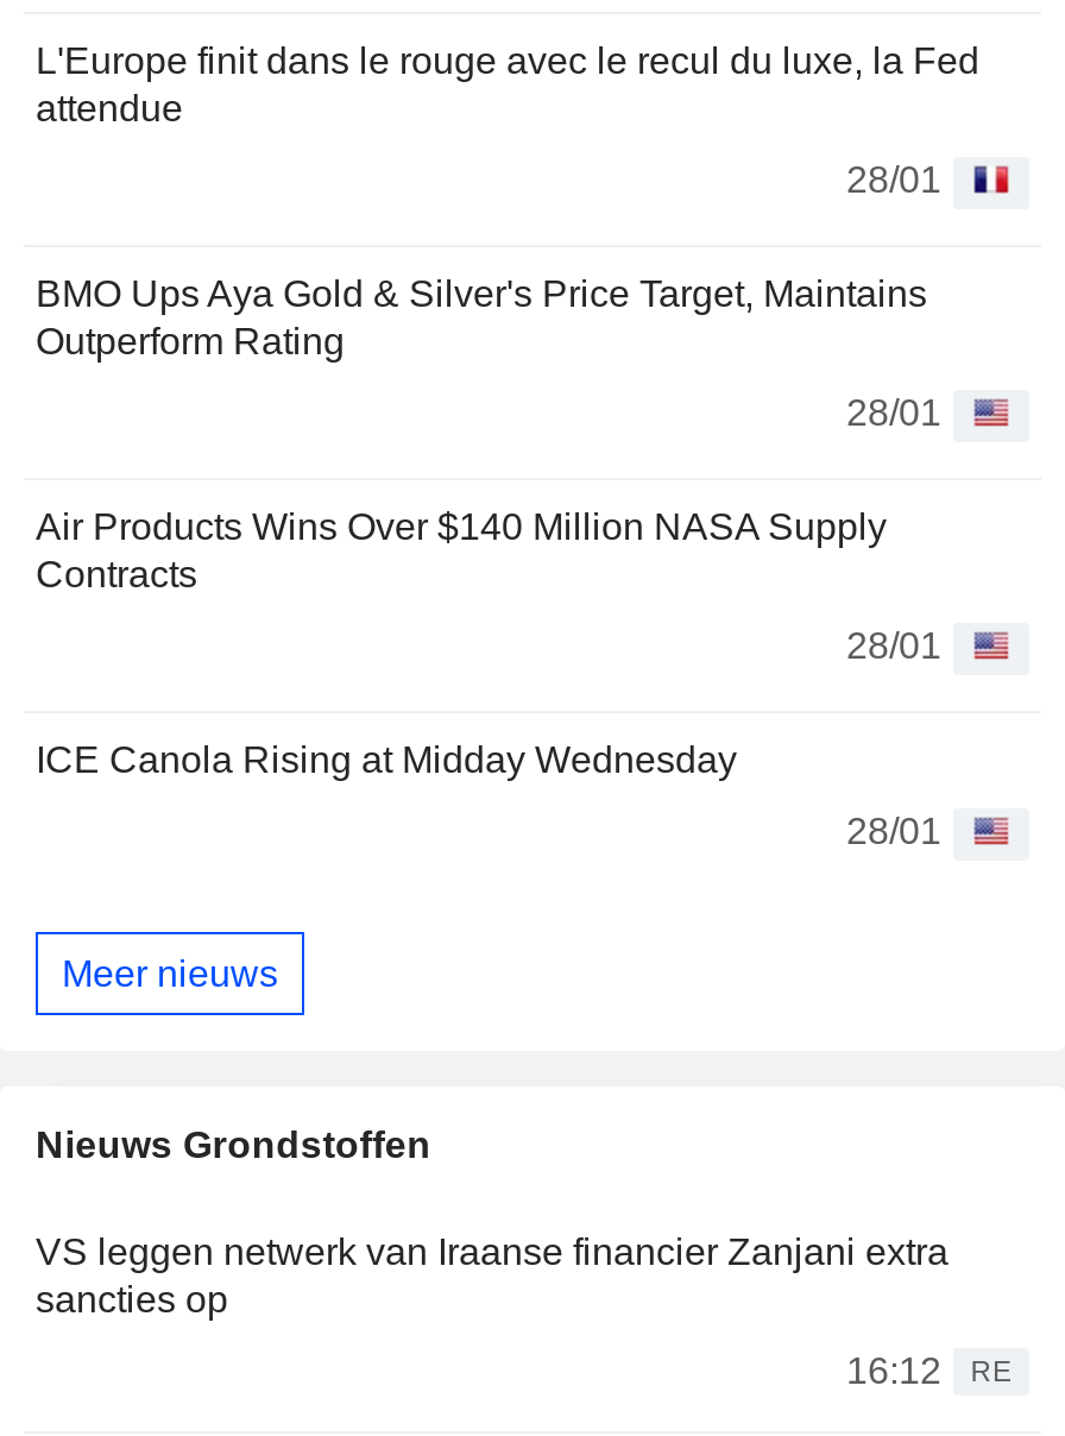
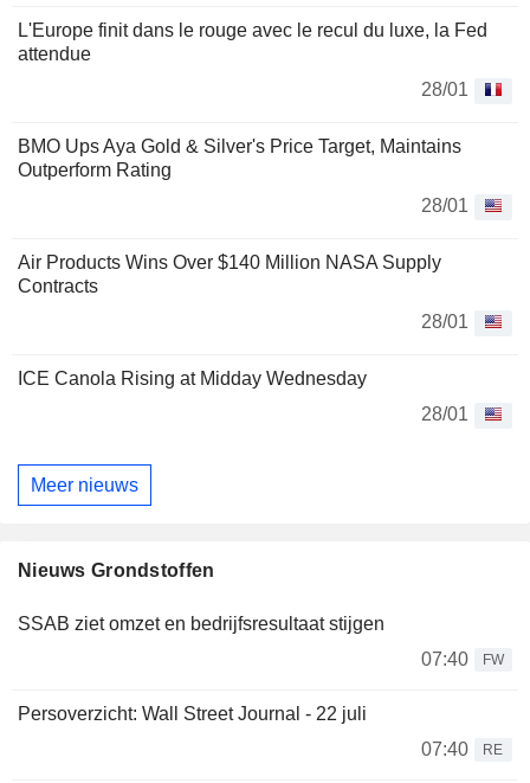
[36,1232,949,1392] VS leggen netwerk van Iraanse financier Zanjani extra | sancties op | 16:12 -> [18,614,504,760] SSAB ziet omzet en bedrijfsresultaat stijgen | 07:40 | FW | Persoverzicht: Wall Street Journal - 22 juli | 07:40

